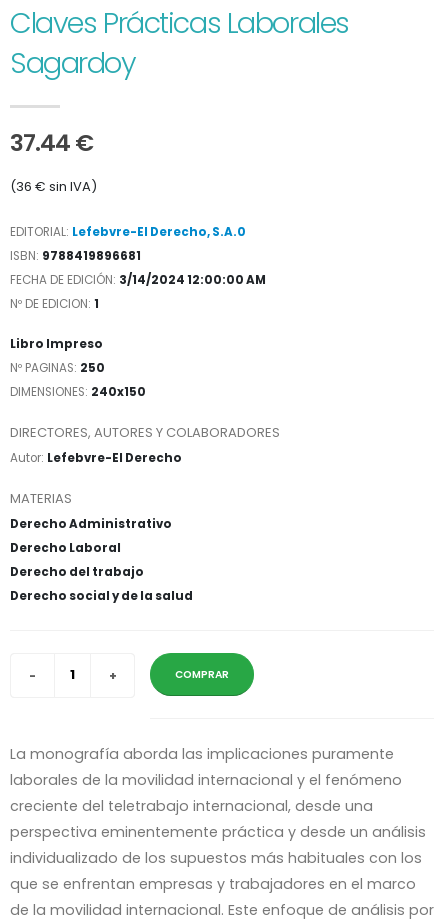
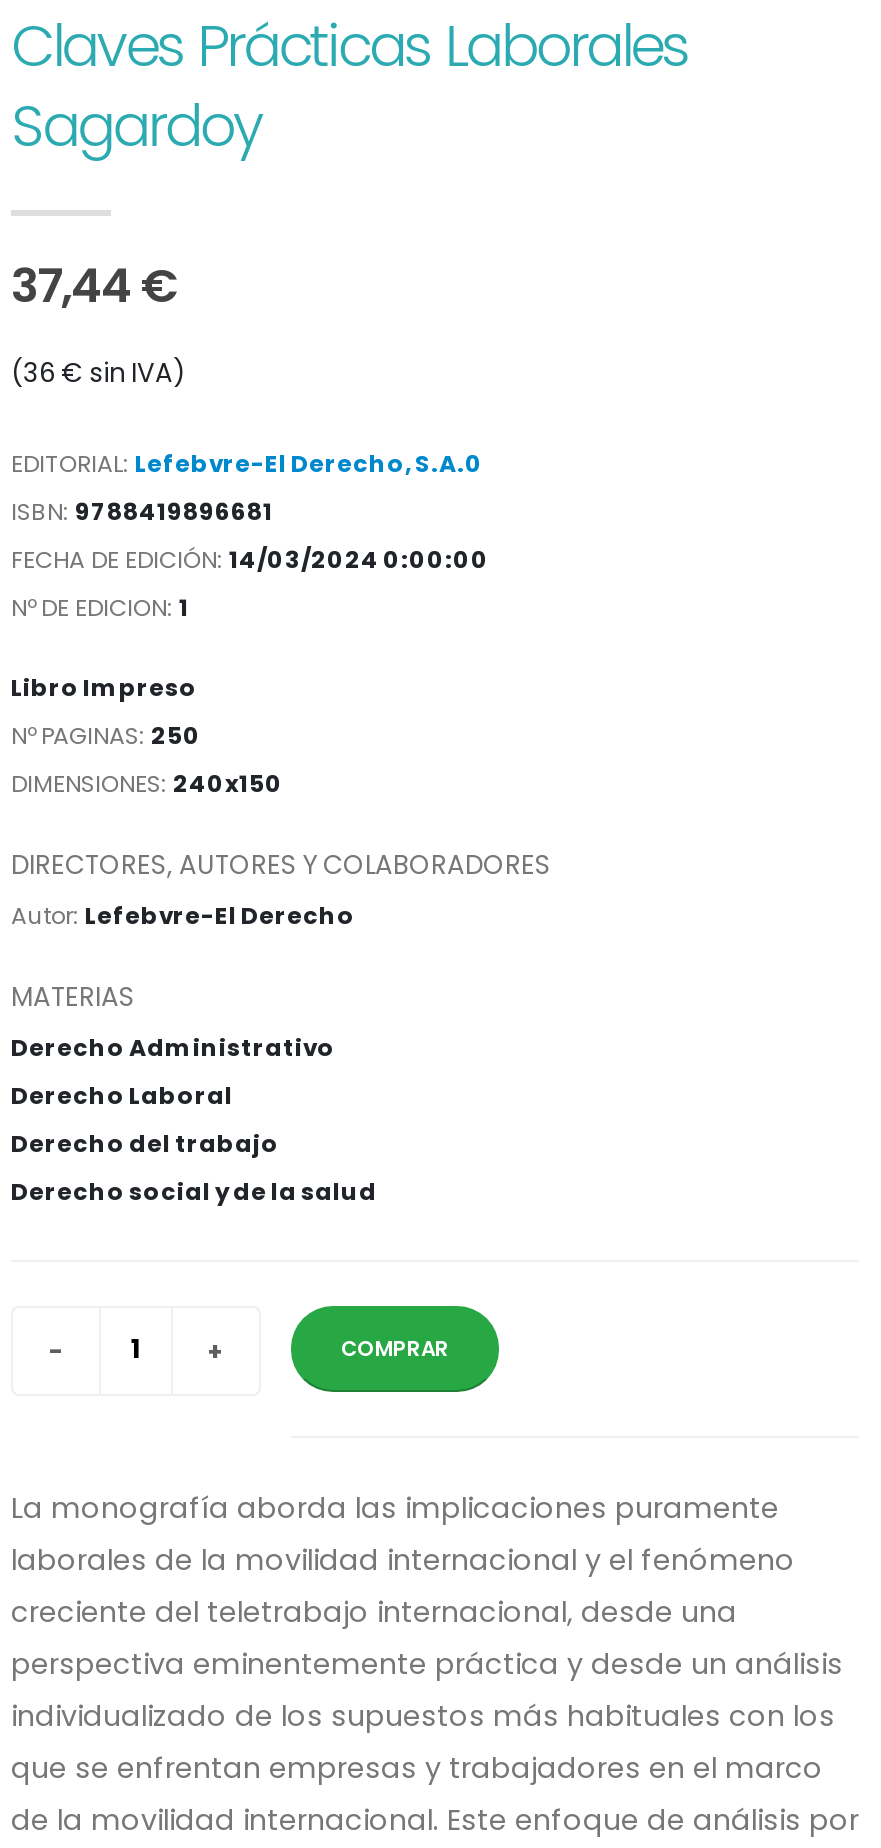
[10,126,93,159] 37.44 € -> [11,252,177,318] 37,44 €
[10,272,266,288] FECHA DE EDICIÓN: 3/14/2024 12:00:00 AM -> [11,544,489,576] FECHA DE EDICIÓN: 14/03/2024 0:00:00

